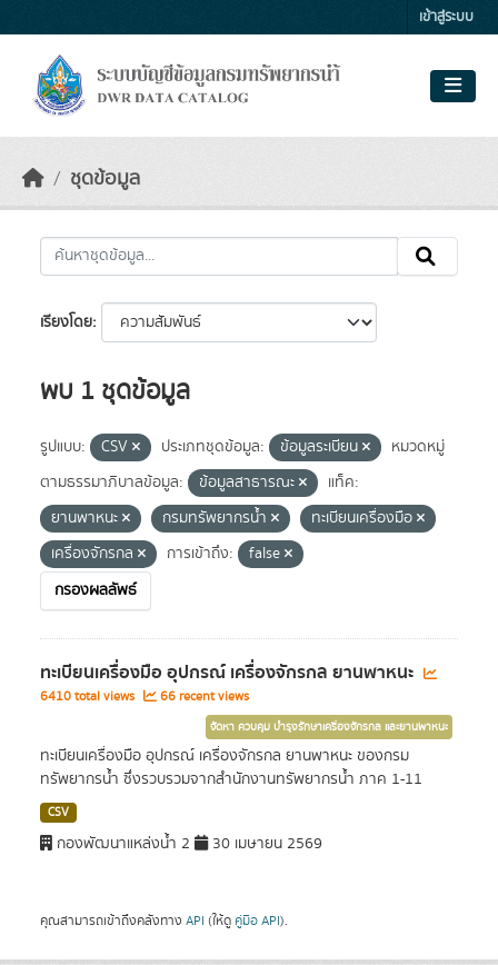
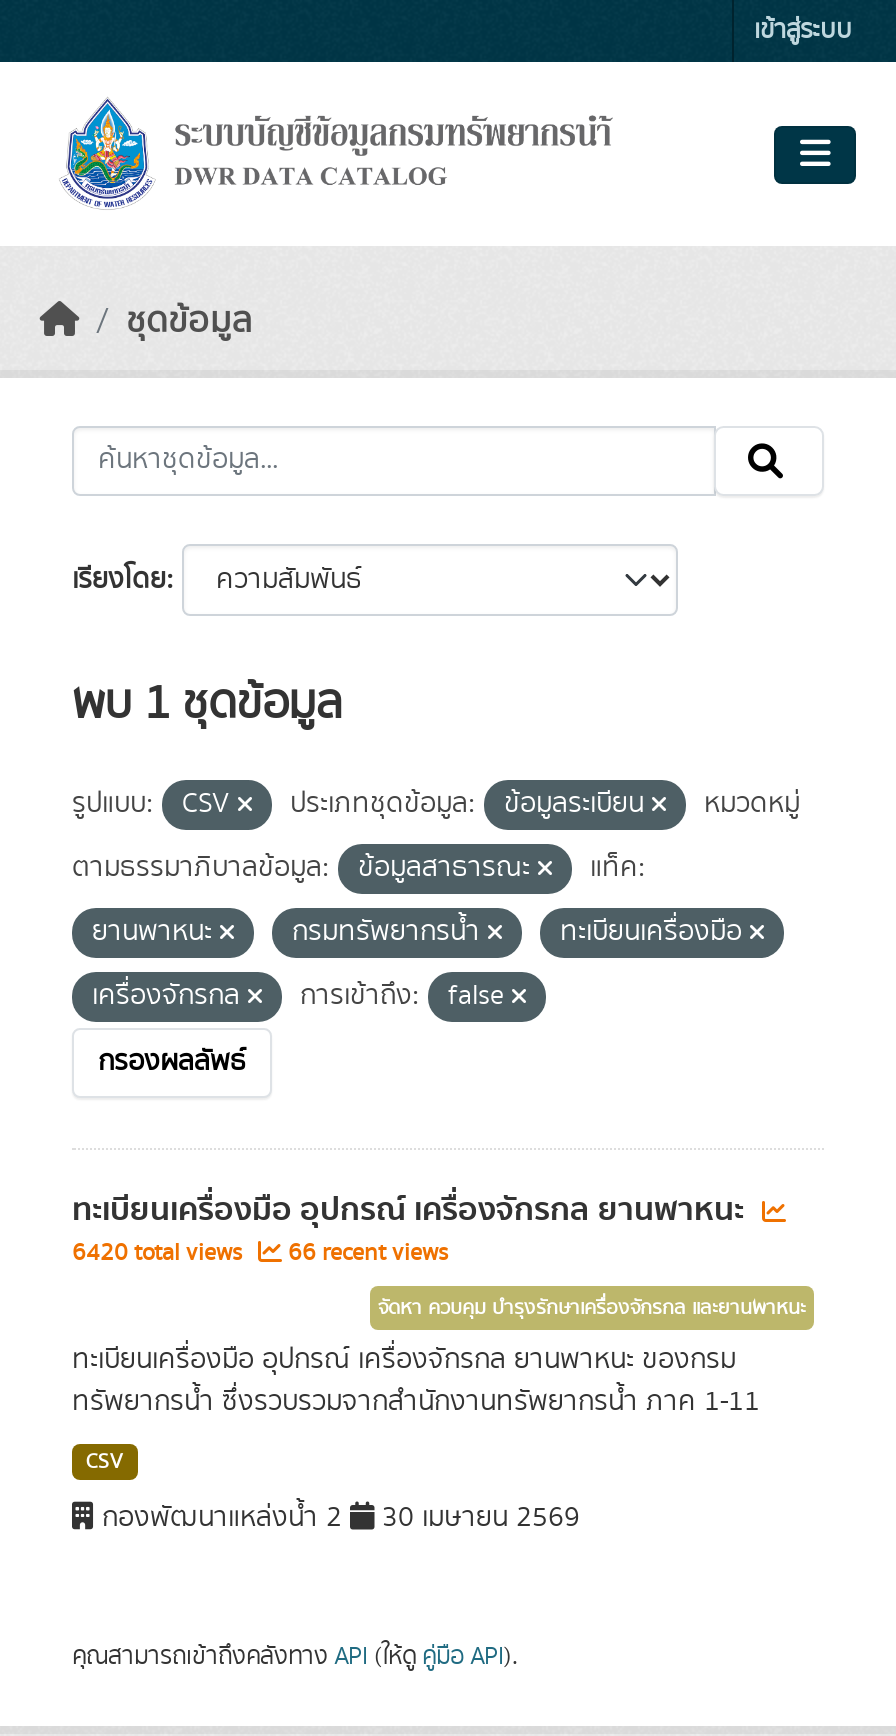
[40,687,249,706] 6410 total views 66 recent views -> [72,1236,448,1270] 6420 total views 66 recent views

